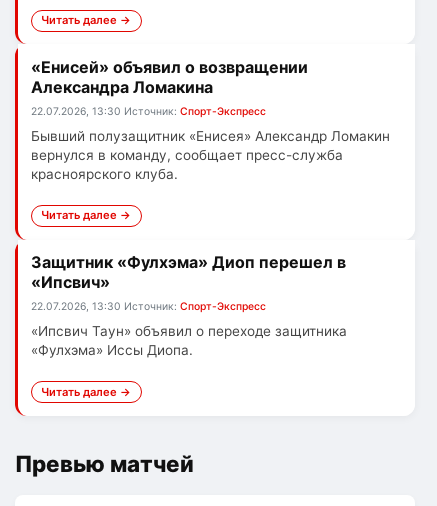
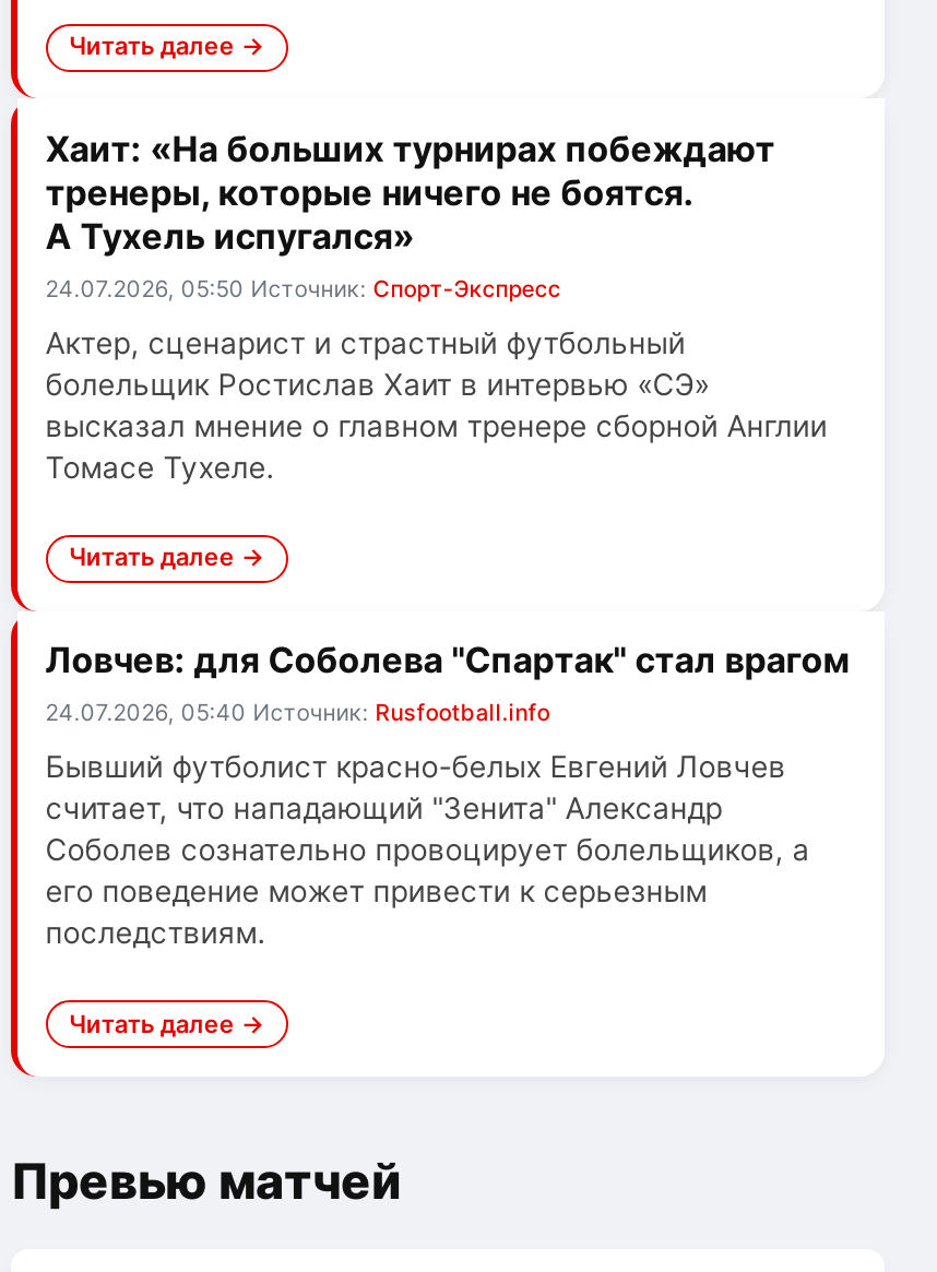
[31,57,308,118] «Енисей» объявил о возвращении | Александра Ломакина | 22.07.2026, 13:30 Источник: Спорт-Экспресс -> [45,127,775,304] Хаит: «На больших турнирах побеждают | тренеры, которые ничего не боятся. | А Тухель испугался» | 24.07.2026, 05:50 Источник: Спорт-Экспресс
[31,128,390,182] Бывший полузащитник «Енисея» Александр Ломакин | вернулся в команду, сообщает пресс-служба | красноярского клуба. -> [45,326,827,485] Актер, сценарист и страстный футбольный | болельщик Ростислав Хаит в интервью «СЭ» | высказал мнение о главном тренере сборной Англии | Томасе Тухеле.
[31,252,346,313] Защитник «Фулхэма» Диоп перешел в | «Ипсвич» | 22.07.2026, 13:30 Источник: Спорт-Экспресс -> [45,638,849,728] Ловчев: для Соболева "Спартак" стал врагом | 24.07.2026, 05:40 Источник: Rusfootball.info
[31,323,347,358] «Ипсвич Таун» объявил о переходе защитника | «Фулхэма» Иссы Диопа. -> [45,750,810,951] Бывший футболист красно-белых Евгений Ловчев | считает, что нападающий "Зенита" Александр | Соболев сознательно провоцирует болельщиков, а | его поведение может привести к серьезным | последствиям.

